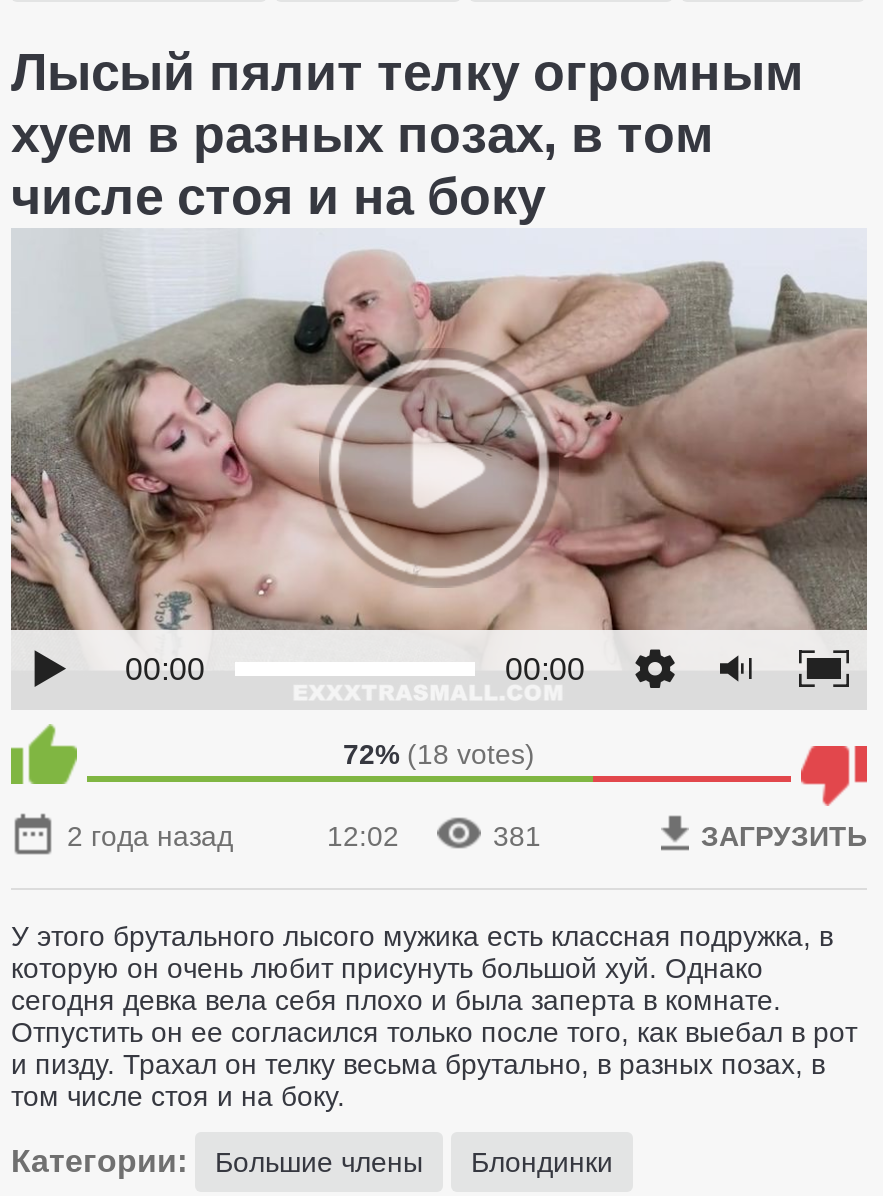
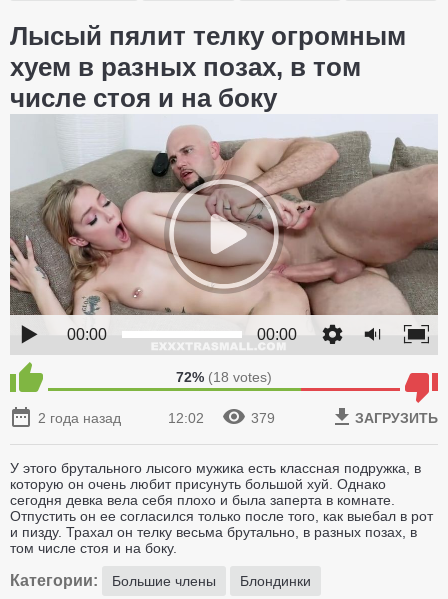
[493,820,541,852] 381 -> [251,410,275,426] 379

